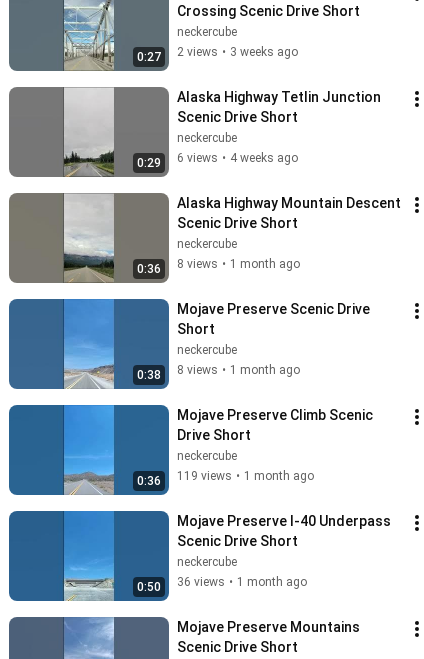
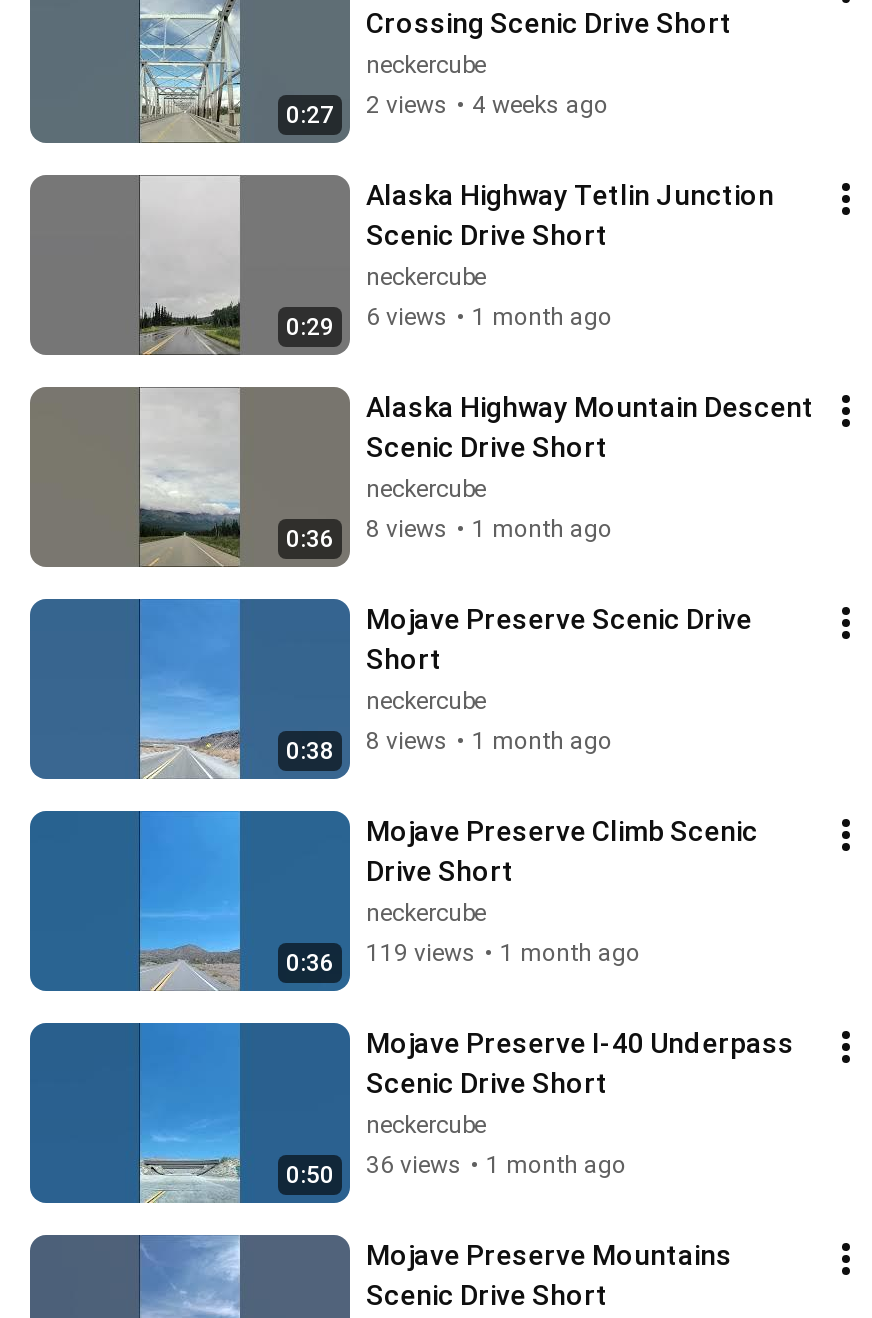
[177,45,298,59] 2 views • 3 weeks ago -> [366,91,608,119] 2 views • 4 weeks ago
[177,151,298,165] 6 views • 4 weeks ago -> [366,303,612,331] 6 views • 1 month ago

